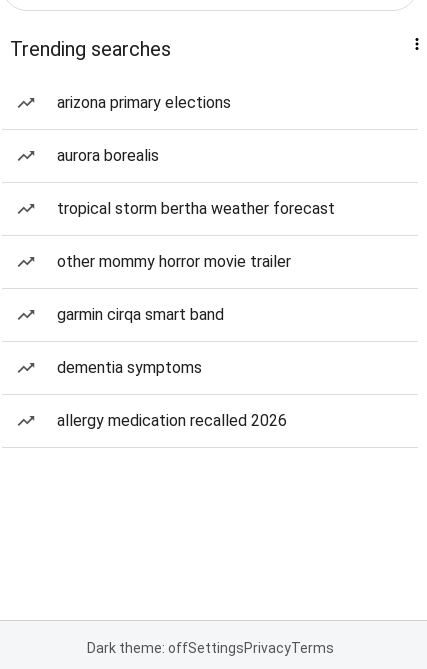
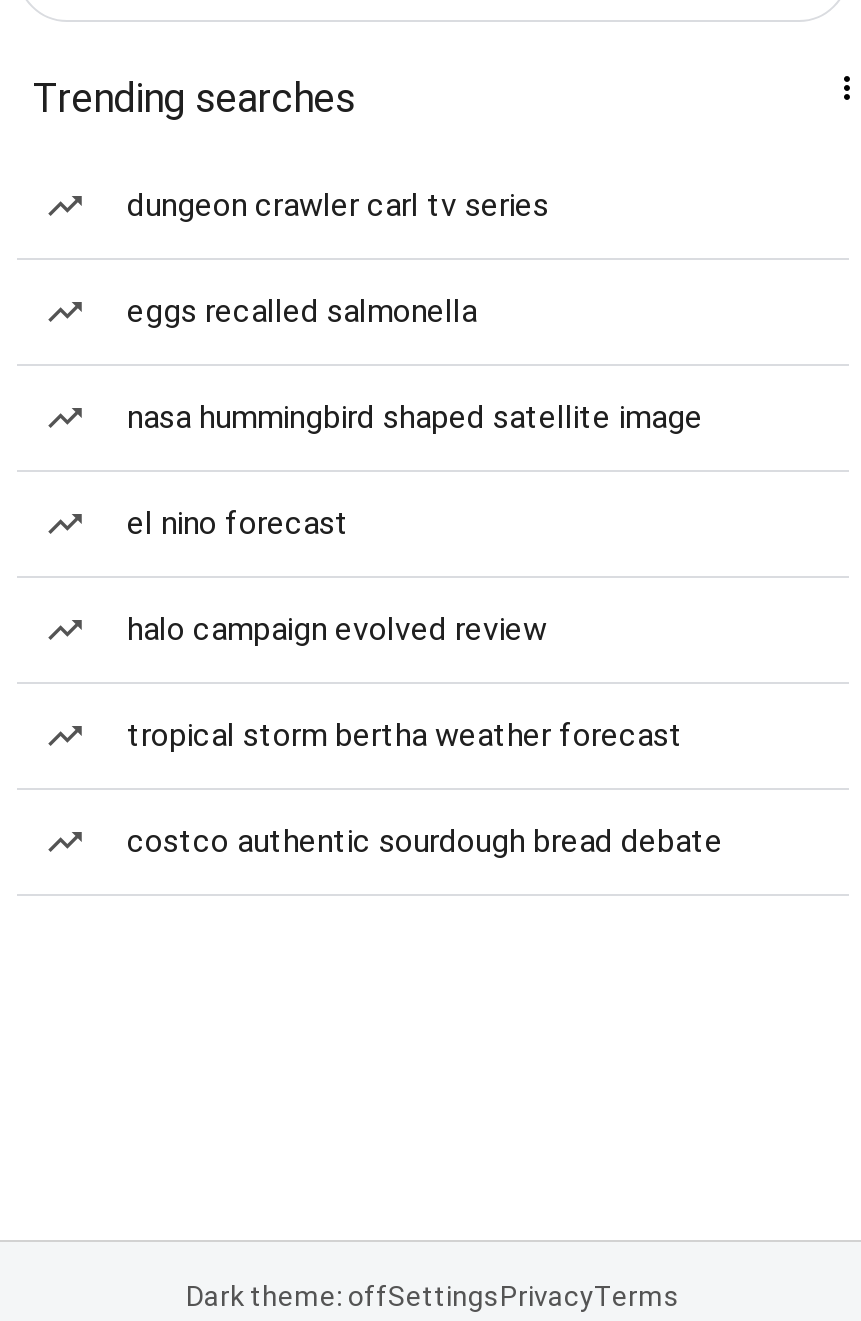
[57,93,231,165] arizona primary elections | aurora borealis -> [127,186,703,648] dungeon crawler carl tv series | eggs recalled salmonella | nasa hummingbird shaped satellite image | el nino forecast | halo campaign evolved review
moved [57,199,335,218] -> [127,716,683,754]: tropical storm bertha weather forecast
[57,252,291,430] other mommy horror movie trailer | garmin cirqa smart band | dementia symptoms | allergy medication recalled 2026 -> [127,822,723,860] costco authentic sourdough bread debate

